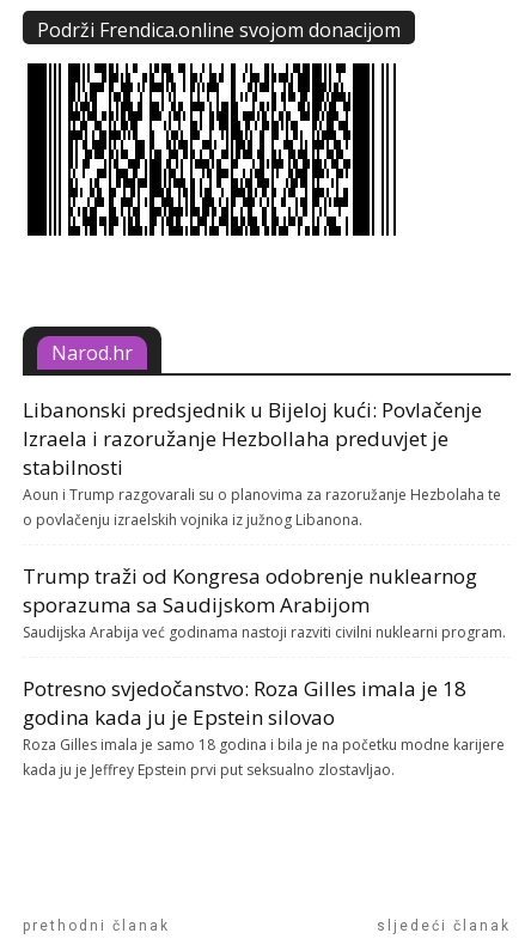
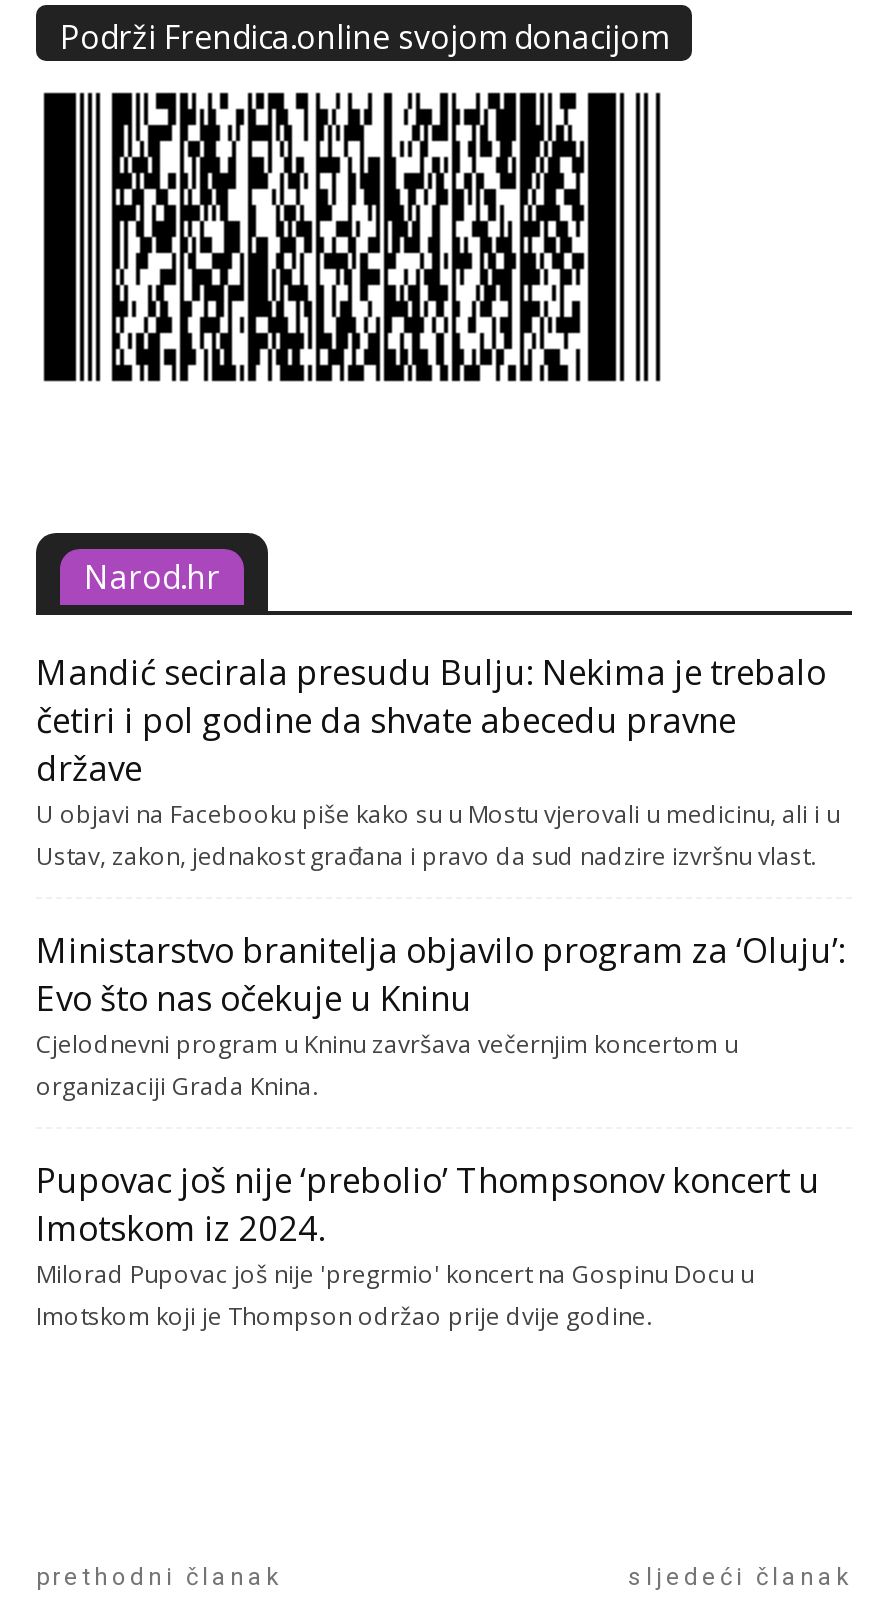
[23,396,501,530] Libanonski predsjednik u Bijeloj kući: Povlačenje | Izraela i razoružanje Hezbollaha preduvjet je | stabilnosti | Aoun i Trump razgovarali su o planovima za razoružanje Hezbolaha te | o povlačenju izraelskih vojnika iz južnog Libanona. -> [36,650,840,874] Mandić secirala presudu Bulju: Nekima je trebalo | četiri i pol godine da shvate abecedu pravne | države | U objavi na Facebooku piše kako su u Mostu vjerovali u medicinu, ali i u | Ustav, zakon, jednakost građana i pravo da sud nadzire izvršnu vlast.
[23,562,506,642] Trump traži od Kongresa odobrenje nuklearnog | sporazuma sa Saudijskom Arabijom | Saudijska Arabija već godinama nastoji razviti civilni nuklearni program. -> [36,928,846,1104] Ministarstvo branitelja objavilo program za ‘Oluju’: | Evo što nas očekuje u Kninu | Cjelodnevni program u Kninu završava večernjim koncertom u | organizaciji Grada Knina.
[23,674,505,780] Potresno svjedočanstvo: Roza Gilles imala je 18 | godina kada ju je Epstein silovao | Roza Gilles imala je samo 18 godina i bila je na početku modne karijere | kada ju je Jeffrey Epstein prvi put seksualno zlostavljao. -> [36,1158,820,1334] Pupovac još nije ‘prebolio’ Thompsonov koncert u | Imotskom iz 2024. | Milorad Pupovac još nije 'pregrmio' koncert na Gospinu Docu u | Imotskom koji je Thompson održao prije dvije godine.

